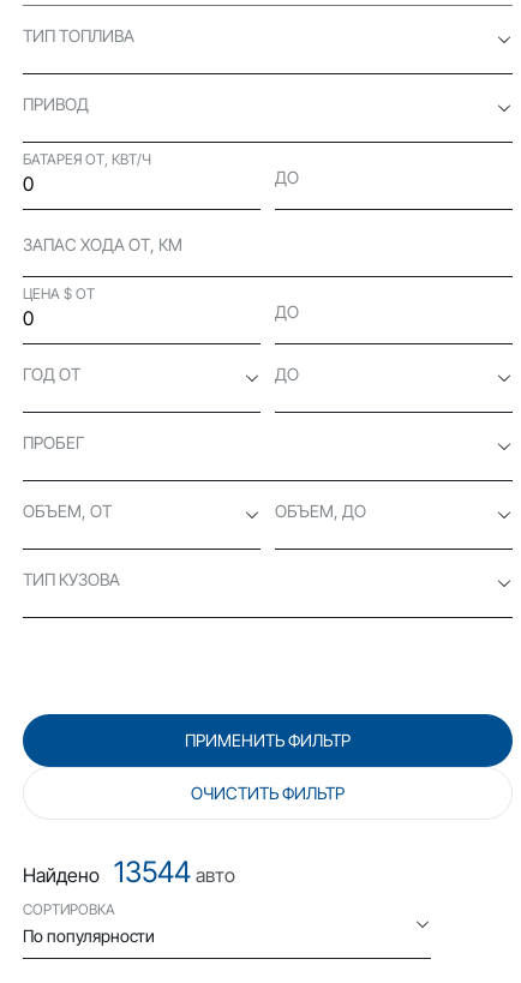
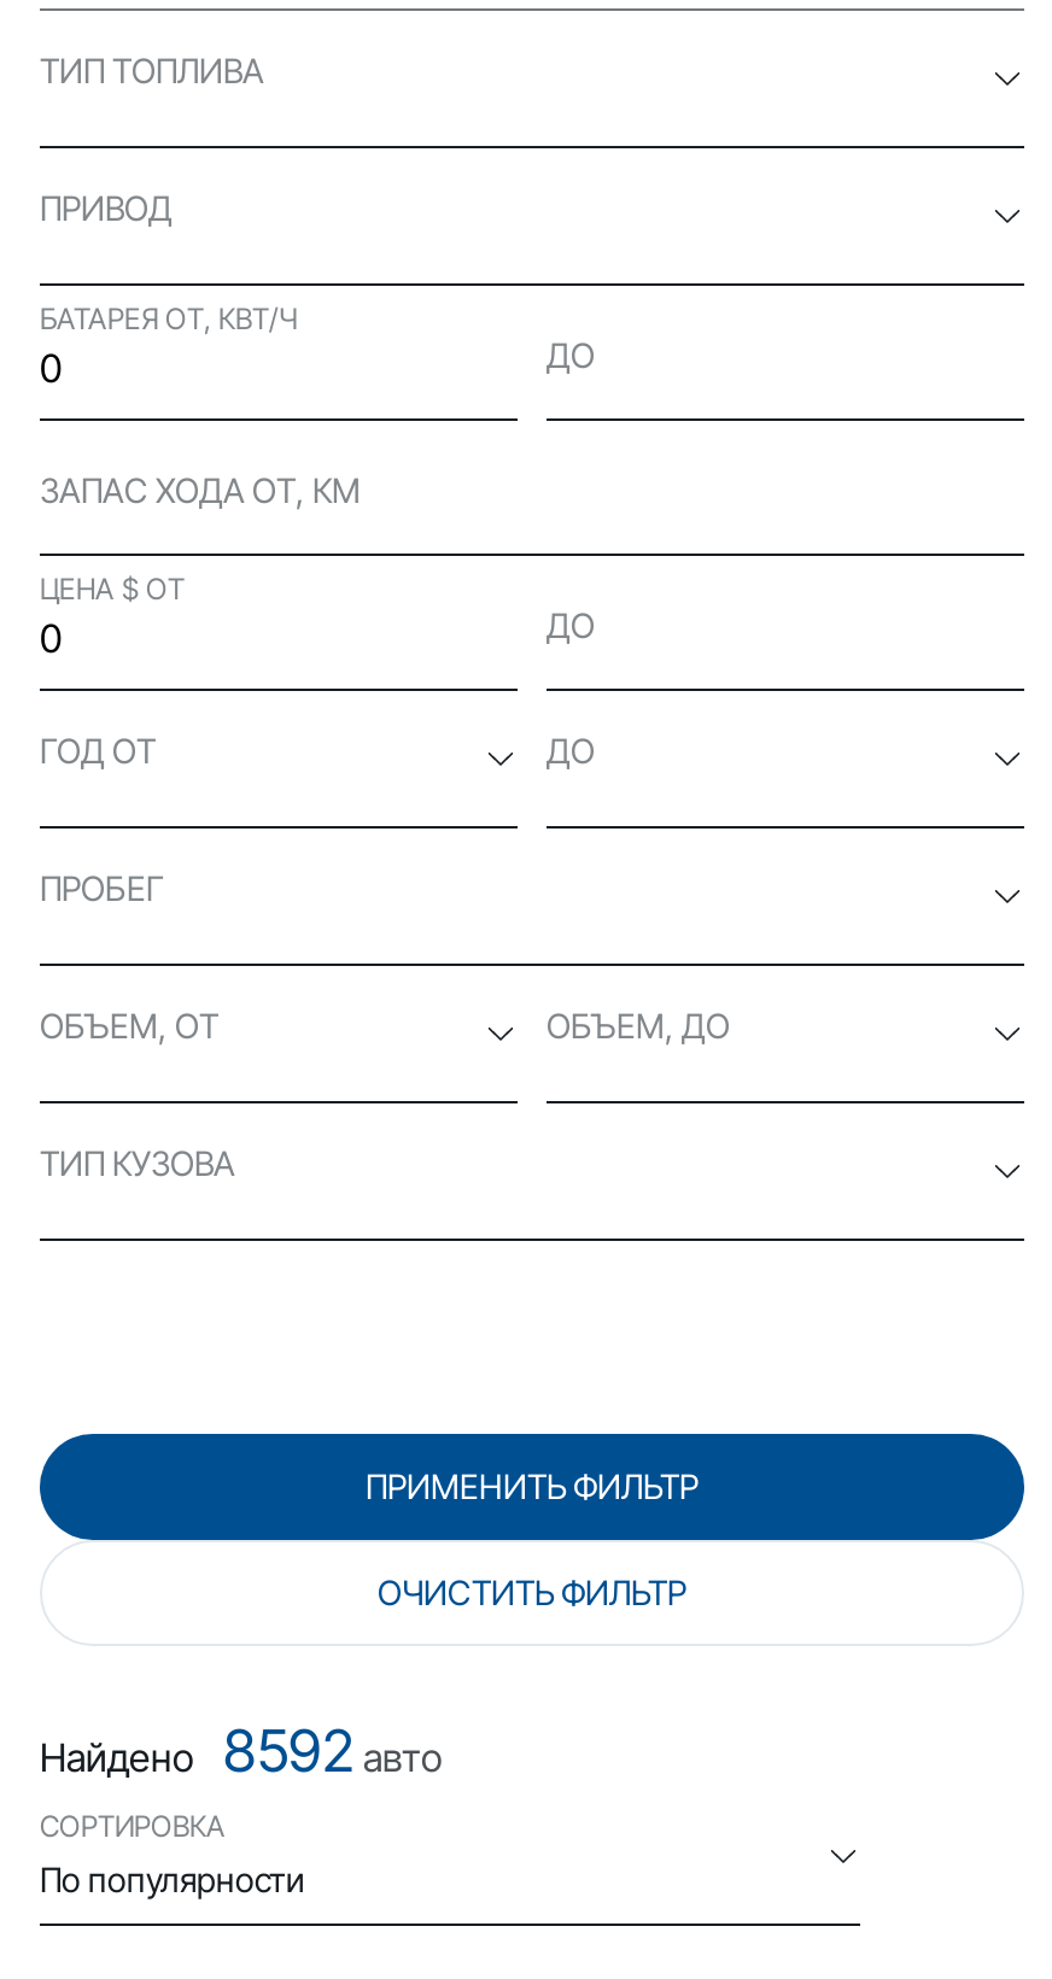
[23,855,235,889] Найдено 13544 авто -> [40,1716,443,1786] Найдено 8592 авто

